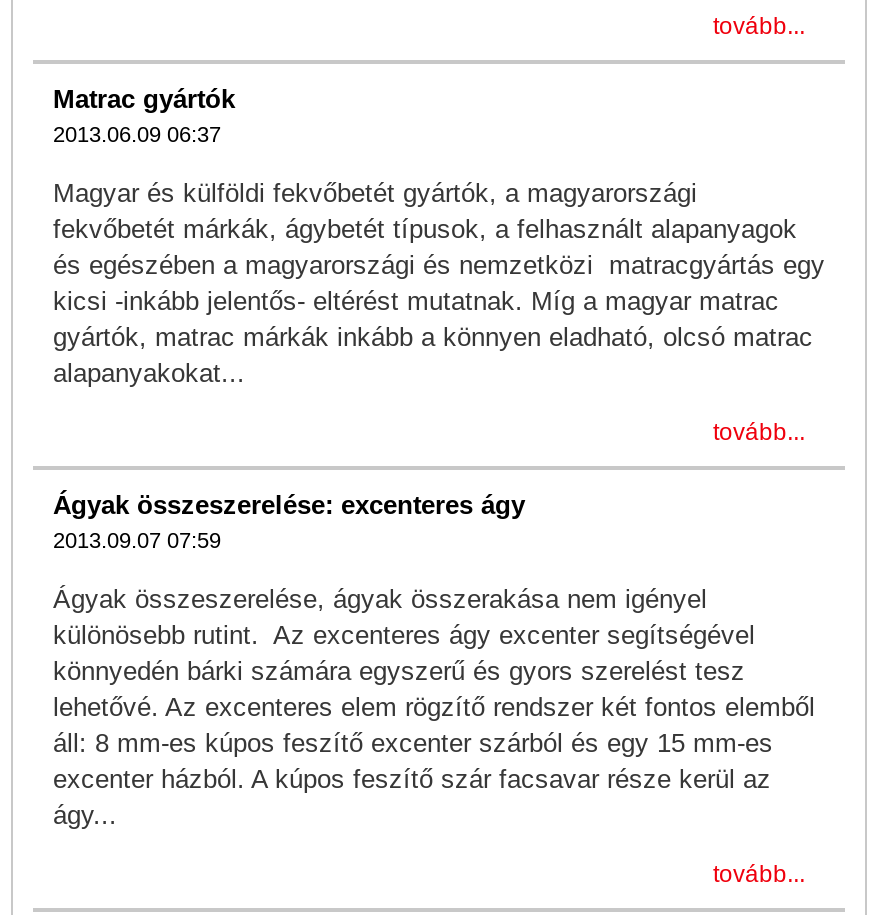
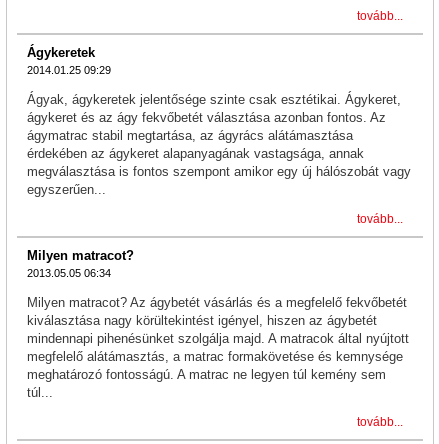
[53,83,235,145] Matrac gyártók | 2013.06.09 06:37 -> [27,45,111,76] Ágykeretek | 2014.01.25 09:29
[53,177,825,387] Magyar és külföldi fekvőbetét gyártók, a magyarországi | fekvőbetét márkák, ágybetét típusok, a felhasznált alapanyagok | és egészében a magyarországi és nemzetközi matracgyártás egy | kicsi -inkább jelentős- eltérést mutatnak. Míg a magyar matrac | gyártók, matrac márkák inkább a könnyen eladható, olcsó matrac | alapanyakokat... -> [27,92,411,197] Ágyak, ágykeretek jelentősége szinte csak esztétikai. Ágykeret, | ágykeret és az ágy fekvőbetét választása azonban fontos. Az | ágymatrac stabil megtartása, az ágyrács alátámasztása | érdekében az ágykeret alapanyagának vastagsága, annak | megválasztása is fontos szempont amikor egy új hálószobát vagy | egyszerűen...
[53,489,525,551] Ágyak összeszerelése: excenteres ágy | 2013.09.07 07:59 -> [27,248,134,279] Milyen matracot? | 2013.05.05 06:34
[53,583,815,829] Ágyak összeszerelése, ágyak összerakása nem igényel | különösebb rutint. Az excenteres ágy excenter segítségével | könnyedén bárki számára egyszerű és gyors szerelést tesz | lehetővé. Az excenteres elem rögzítő rendszer két fontos elemből | áll: 8 mm-es kúpos feszítő excenter szárból és egy 15 mm-es | excenter házból. A kúpos feszítő szár facsavar része kerül az | ágy... -> [27,295,409,400] Milyen matracot? Az ágybetét vásárlás és a megfelelő fekvőbetét | kiválasztása nagy körültekintést igényel, hiszen az ágybetét | mindennapi pihenésünket szolgálja majd. A matracok által nyújtott | megfelelő alátámasztás, a matrac formakövetése és kemnysége | meghatározó fontosságú. A matrac ne legyen túl kemény sem | túl...

